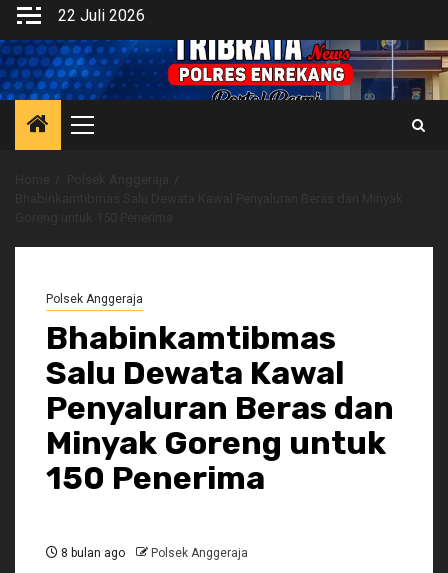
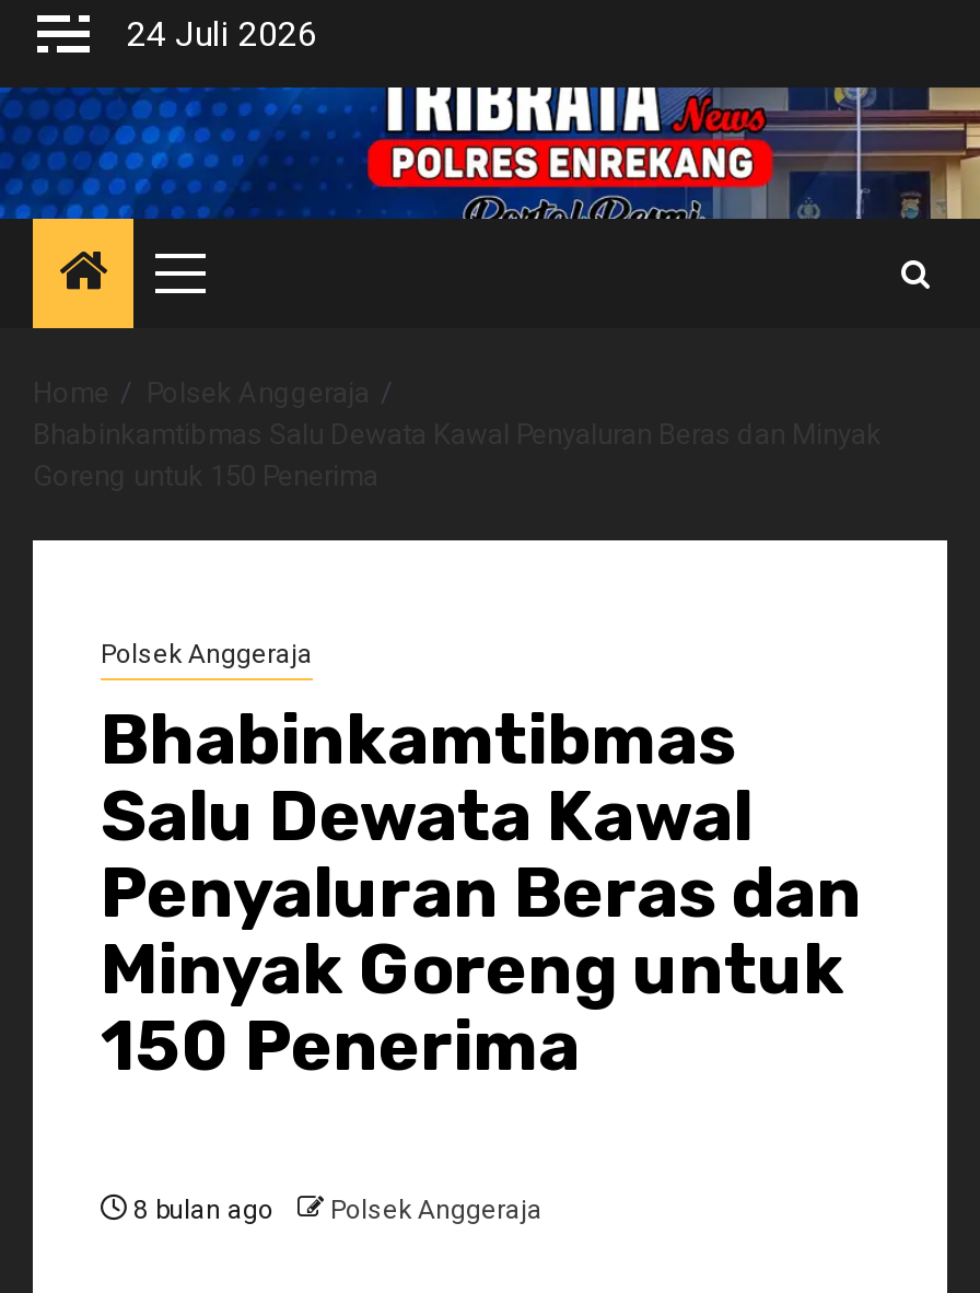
[58,6,145,25] 22 Juli 2026 -> [127,13,317,55] 24 Juli 2026

